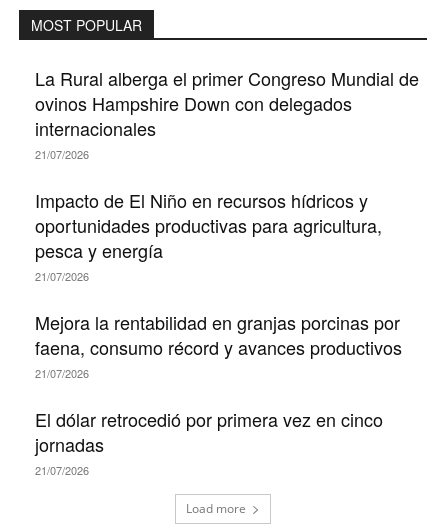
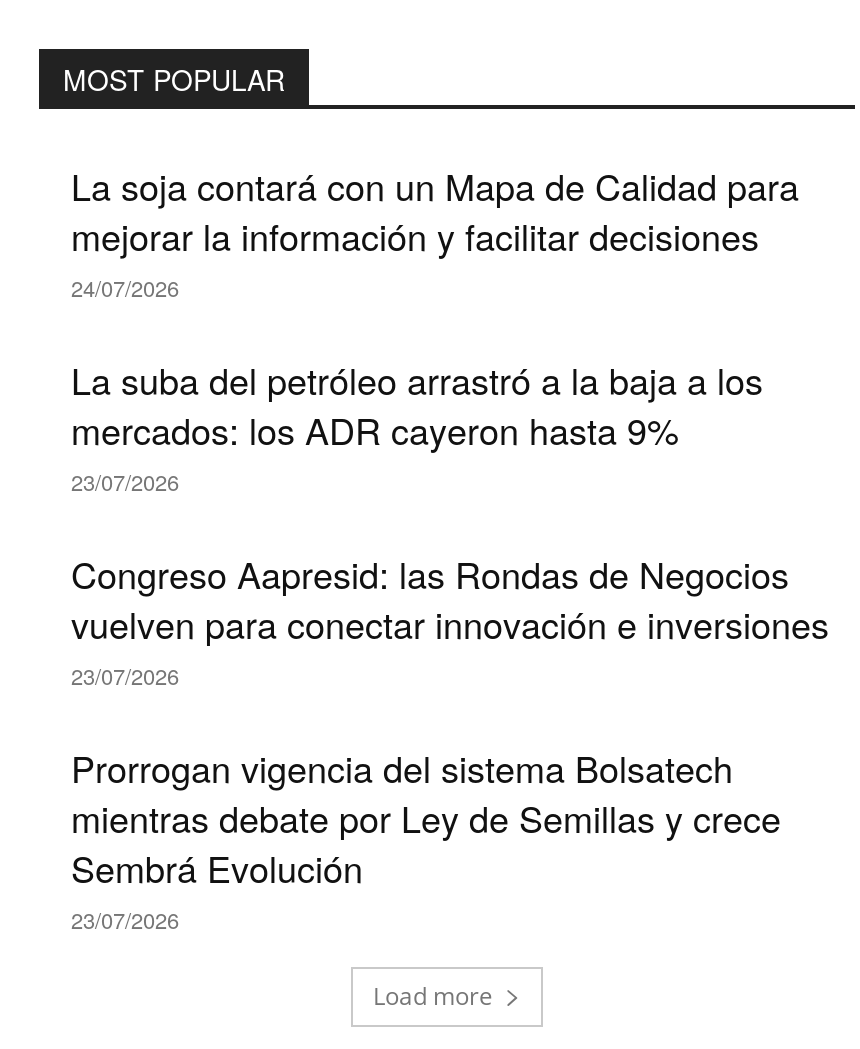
[35,65,419,162] La Rural alberga el primer Congreso Mundial de | ovinos Hampshire Down con delegados | internacionales | 21/07/2026 -> [71,160,799,304] La soja contará con un Mapa de Calidad para | mejorar la información y facilitar decisiones | 24/07/2026
[35,187,382,284] Impacto de El Niño en recursos hídricos y | oportunidades productivas para agricultura, | pesca y energía | 21/07/2026 -> [71,354,763,498] La suba del petróleo arrastró a la baja a los | mercados: los ADR cayeron hasta 9% | 23/07/2026
[35,309,402,381] Mejora la rentabilidad en granjas porcinas por | faena, consumo récord y avances productivos | 21/07/2026 -> [71,548,829,692] Congreso Aapresid: las Rondas de Negocios | vuelven para conectar innovación e inversiones | 23/07/2026
[35,406,383,478] El dólar retrocedió por primera vez en cinco | jornadas | 21/07/2026 -> [71,742,781,936] Prorrogan vigencia del sistema Bolsatech | mientras debate por Ley de Semillas y crece | Sembrá Evolución | 23/07/2026

